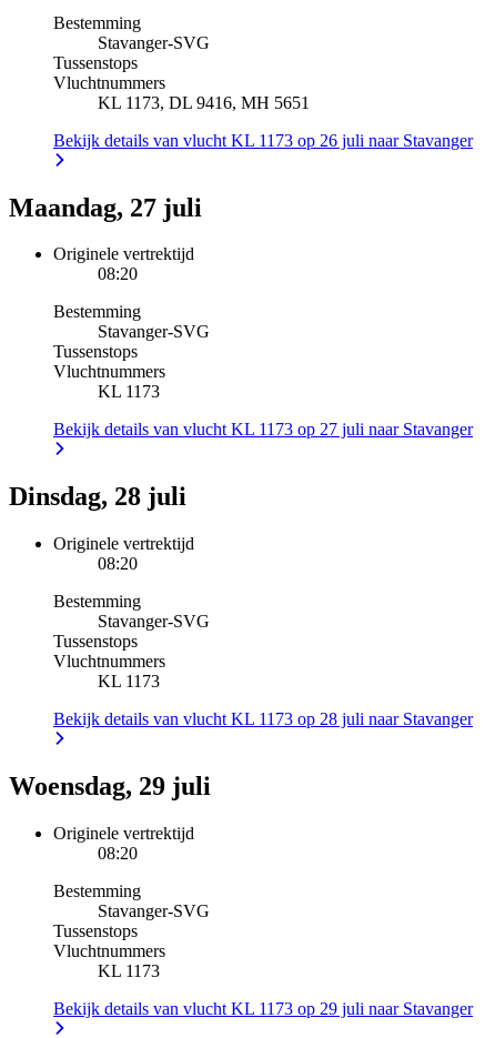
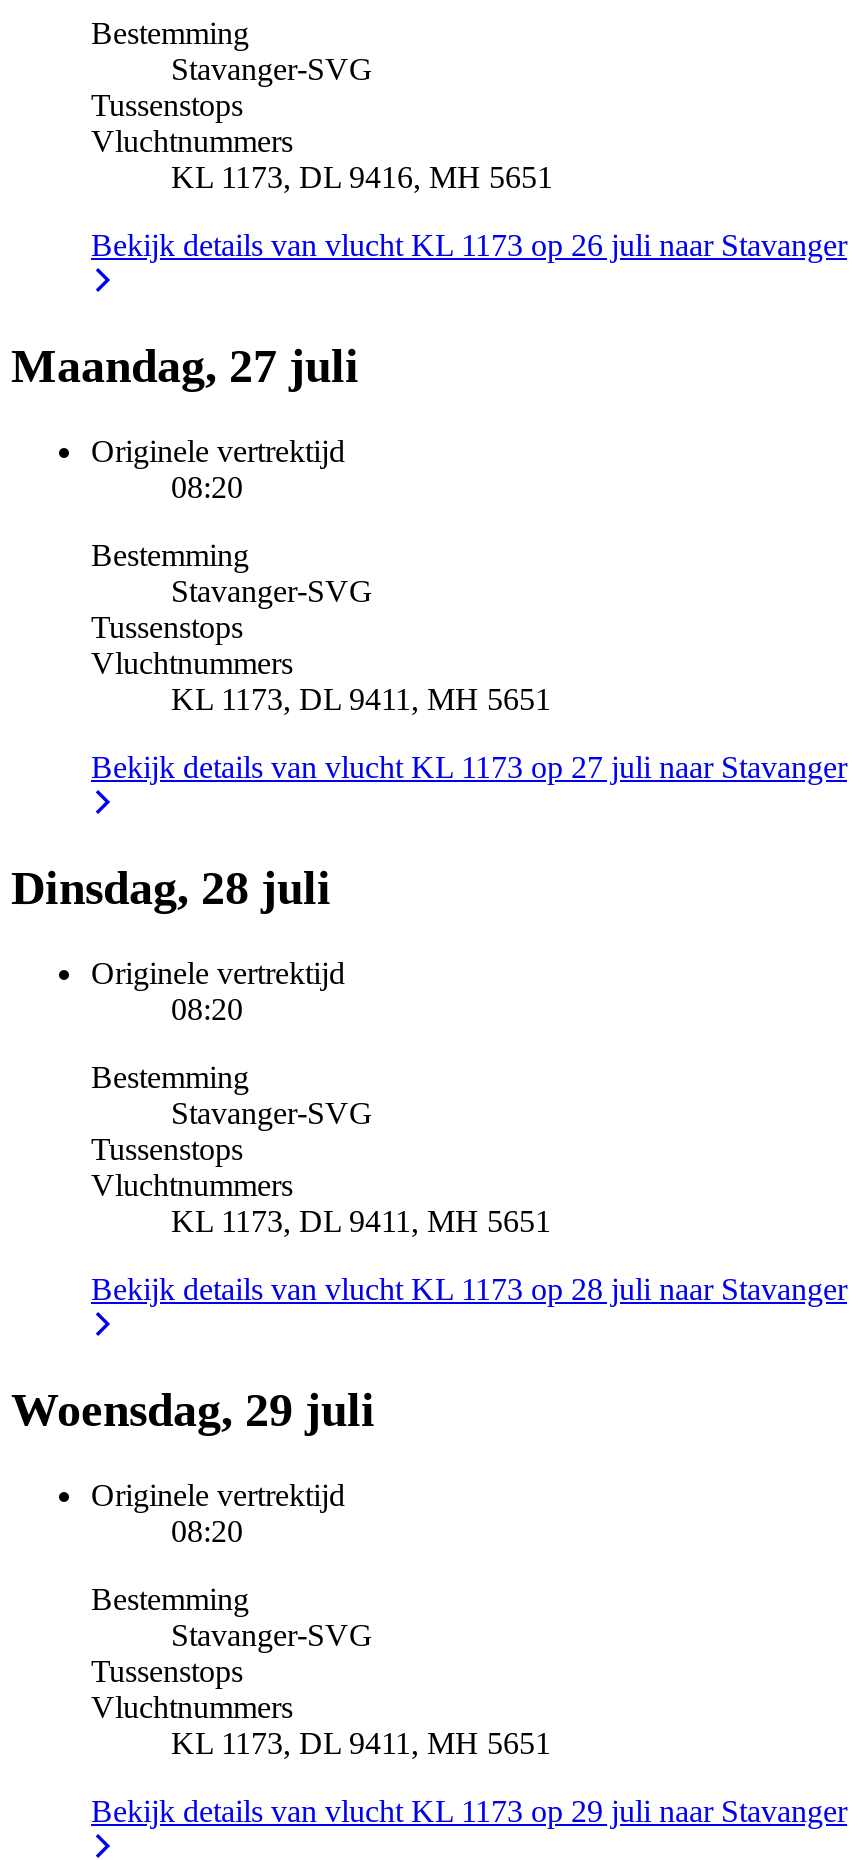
[98,382,160,401] KL 1173 -> [171,682,551,716] KL 1173, DL 9411, MH 5651
[98,672,160,691] KL 1173 -> [171,1203,551,1237] KL 1173, DL 9411, MH 5651
[98,961,160,980] KL 1173 -> [171,1725,551,1759] KL 1173, DL 9411, MH 5651

